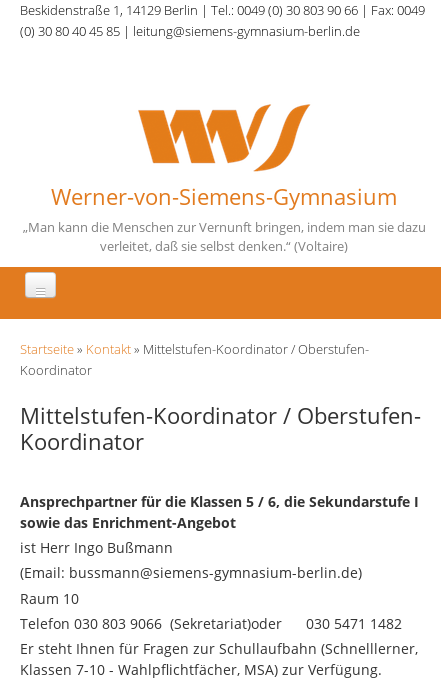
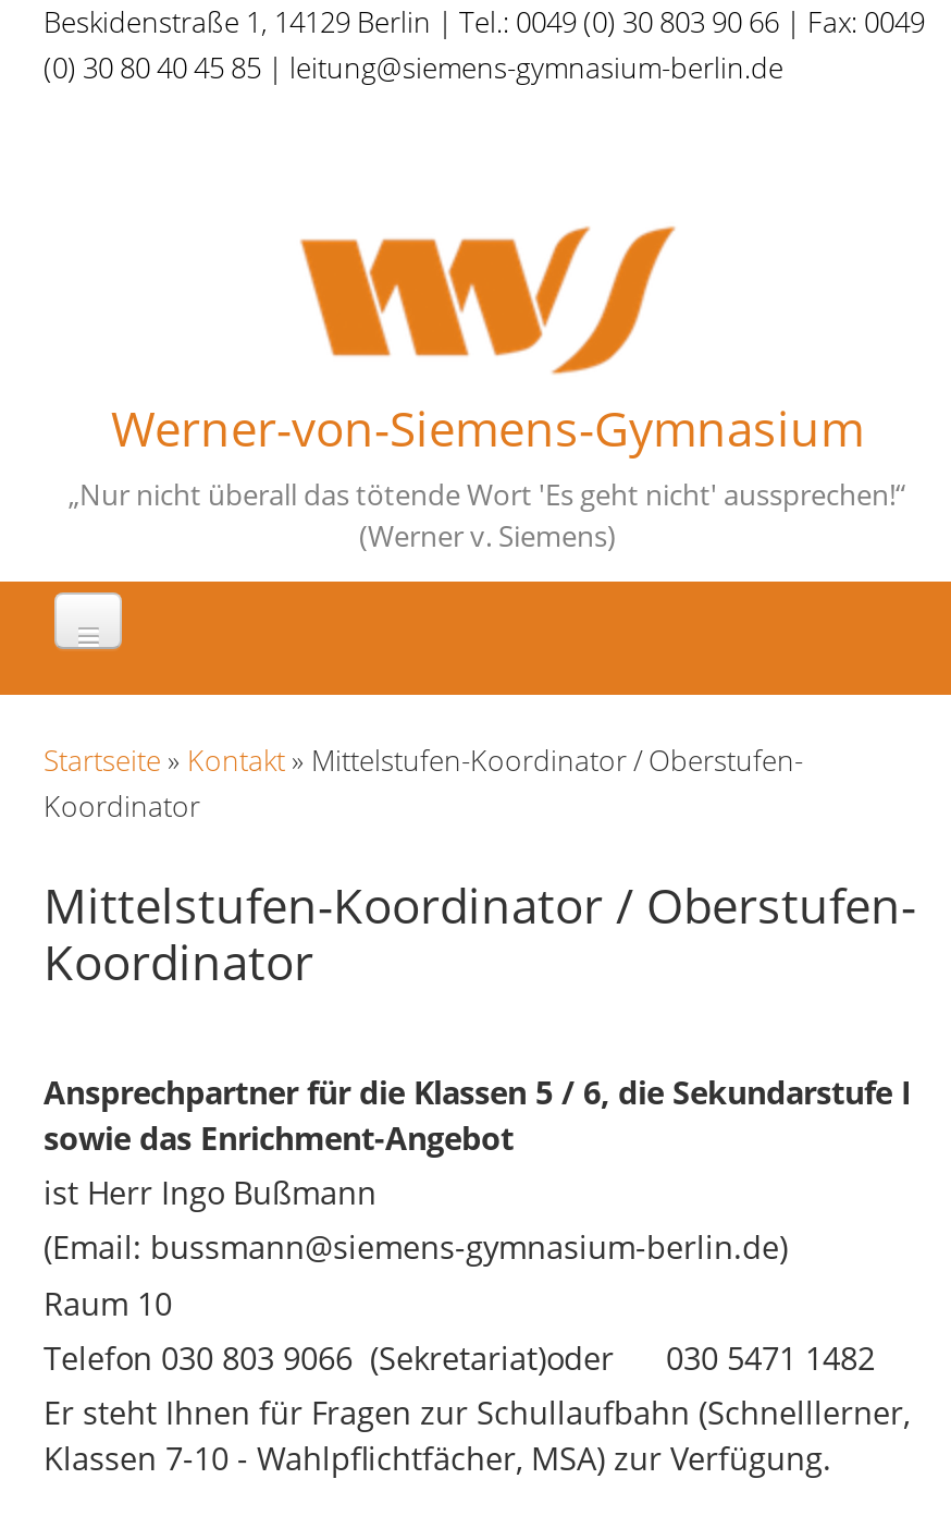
[22,218,425,255] „Man kann die Menschen zur Vernunft bringen, indem man sie dazu | verleitet, daß sie selbst denken.“ (Voltaire) -> [69,475,906,555] „Nur nicht überall das tötende Wort 'Es geht nicht' aussprechen!“ | (Werner v. Siemens)

